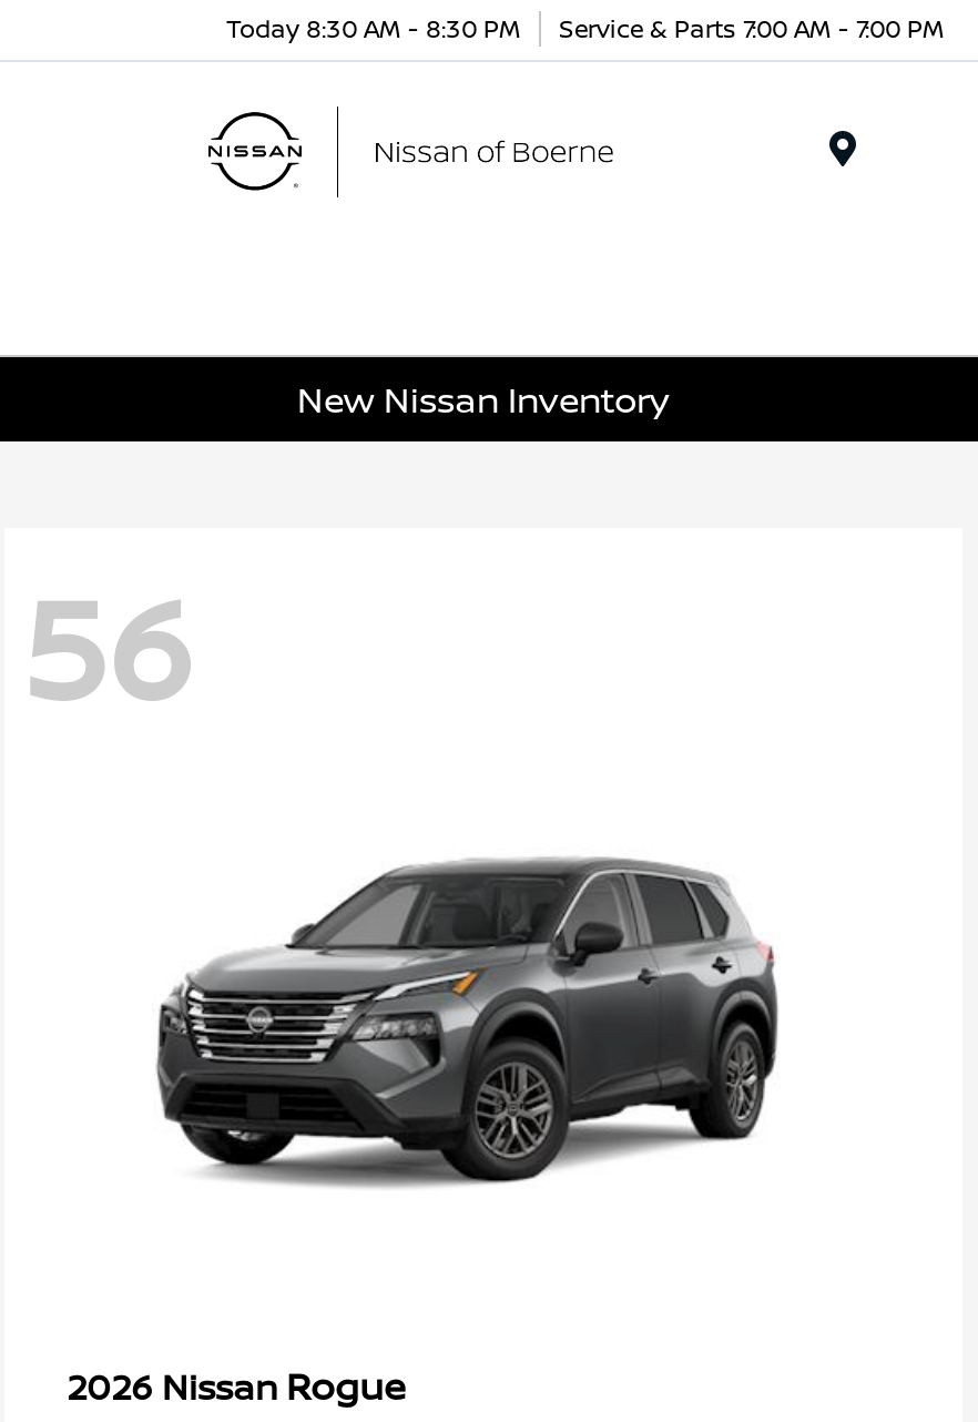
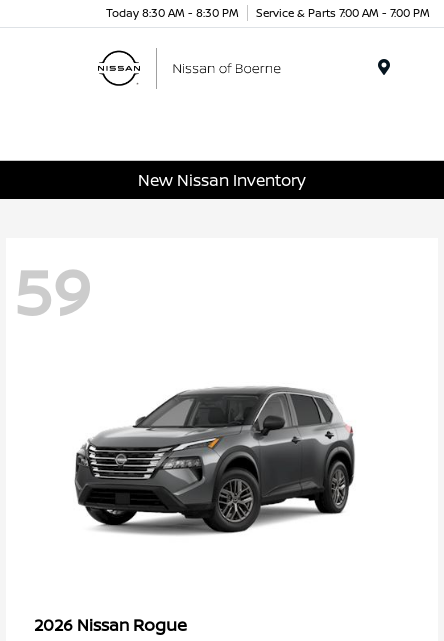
[22,547,193,740] 56 -> [14,247,91,334] 59

